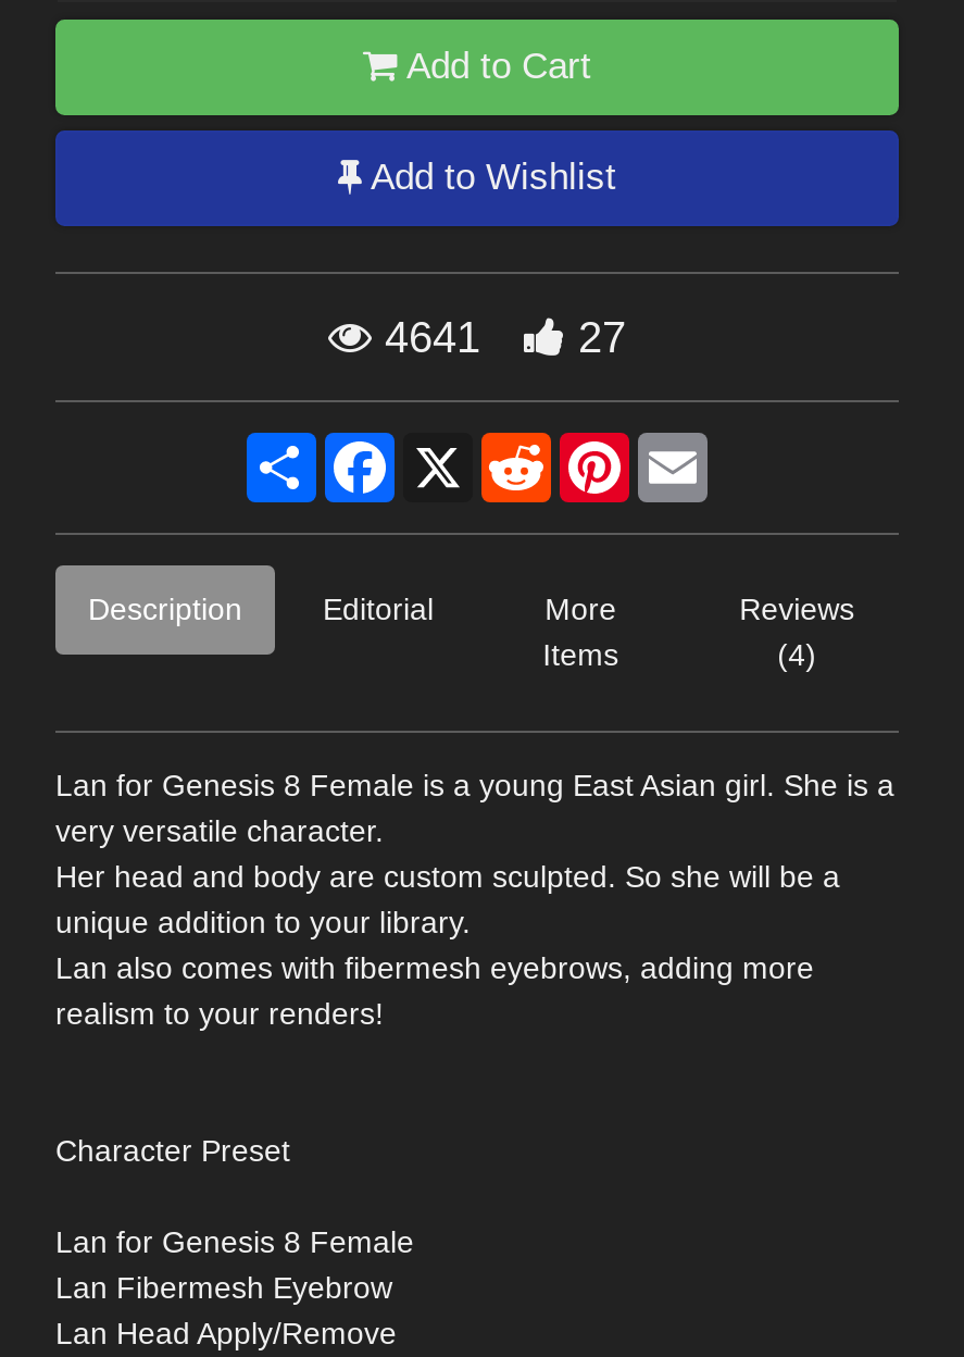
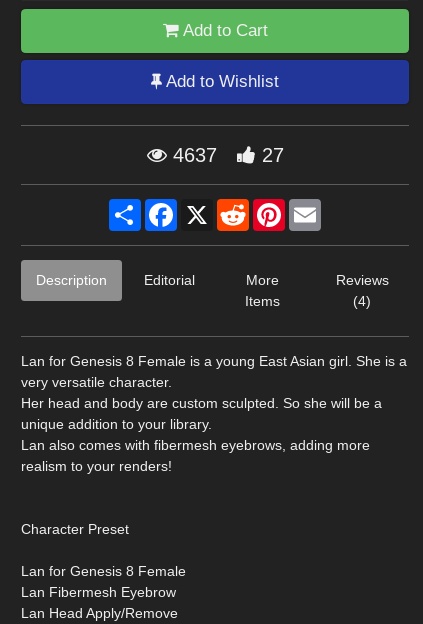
[372,312,626,360] 4641 27 -> [166,143,283,165] 4637 27

